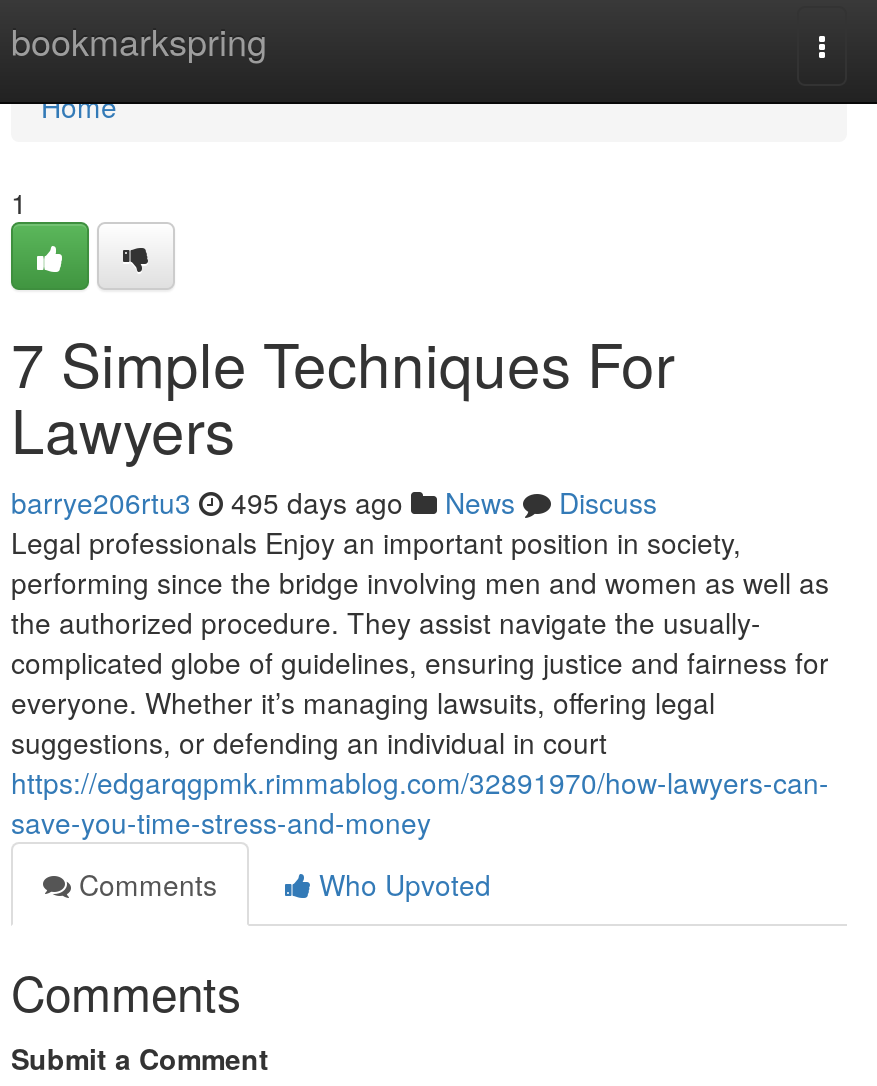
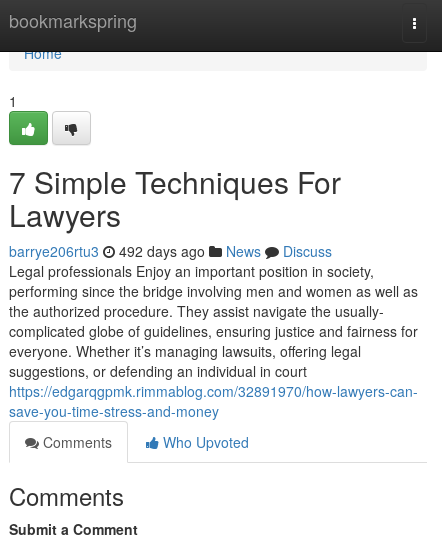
[11,482,657,522] barrye206rtu3 495 days ago News Discuss -> [9,241,332,261] barrye206rtu3 492 days ago News Discuss

